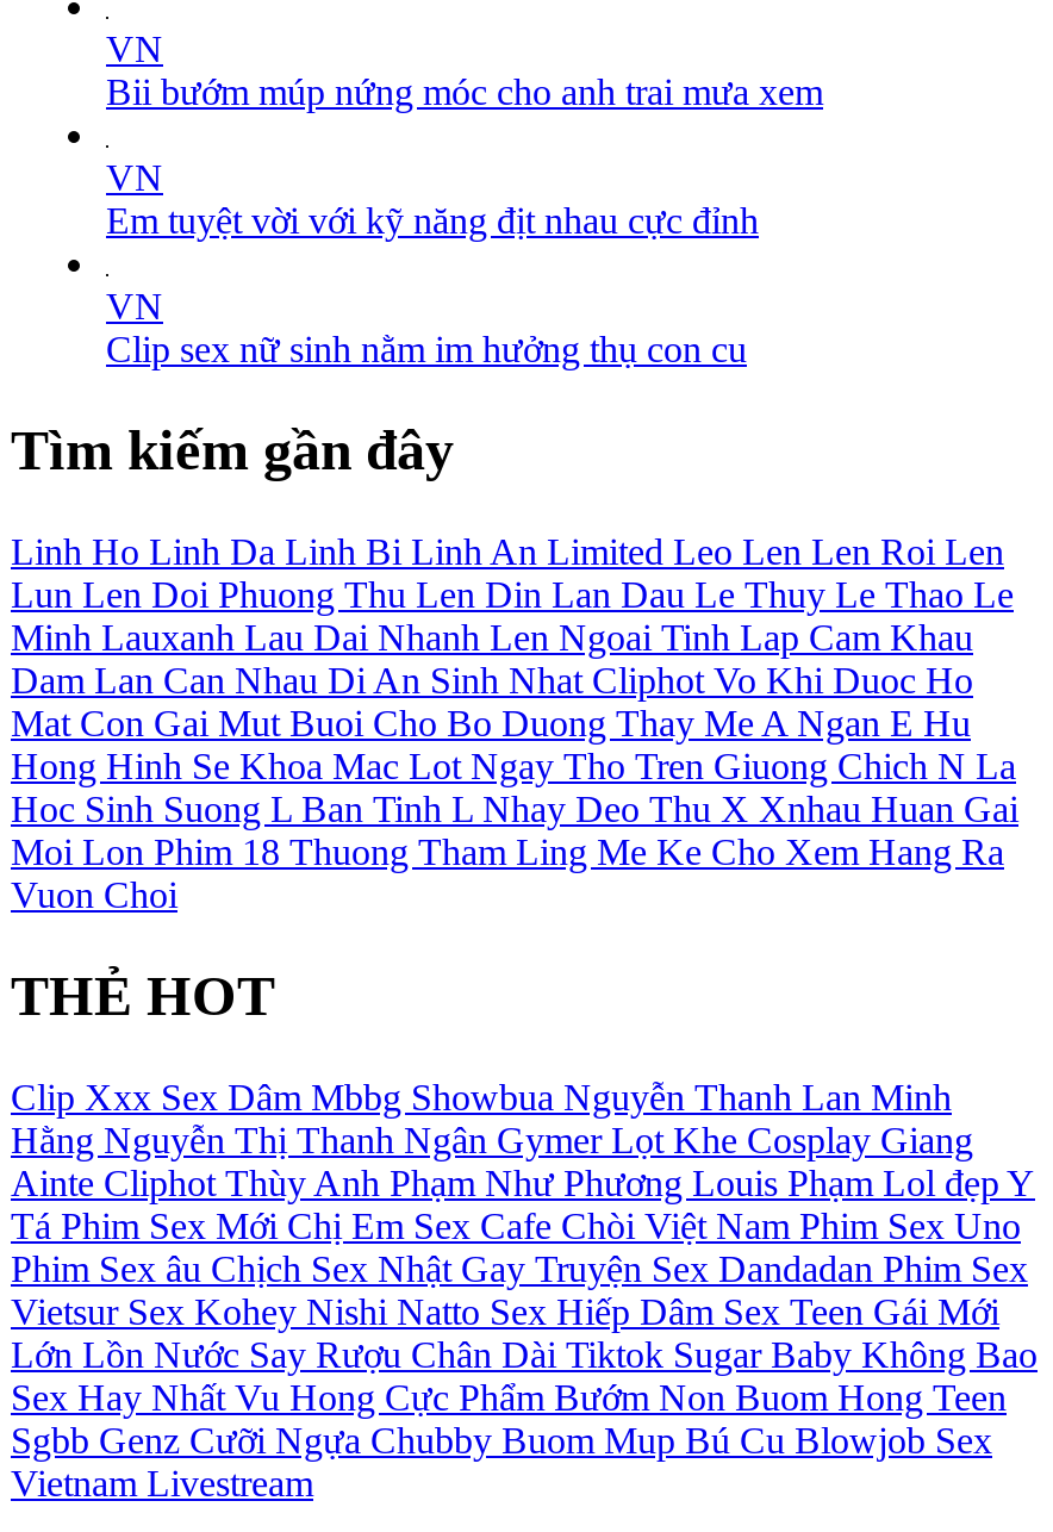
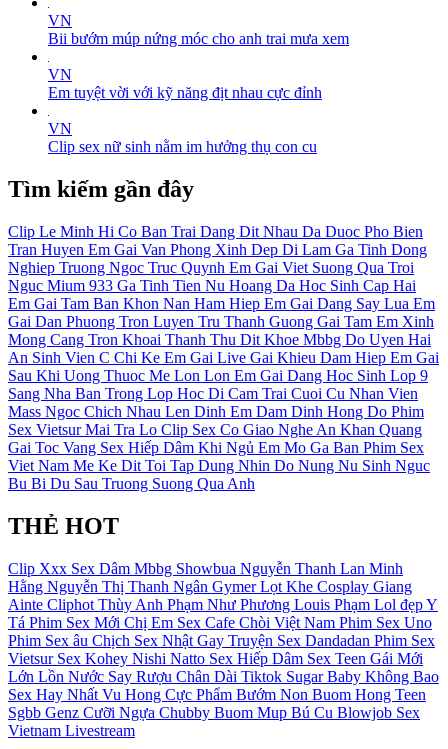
[11,532,1018,915] Linh Ho Linh Da Linh Bi Linh An Limited Leo Len Len Roi Len | Lun Len Doi Phuong Thu Len Din Lan Dau Le Thuy Le Thao Le | Minh Lauxanh Lau Dai Nhanh Len Ngoai Tinh Lap Cam Khau | Dam Lan Can Nhau Di An Sinh Nhat Cliphot Vo Khi Duoc Ho | Mat Con Gai Mut Buoi Cho Bo Duong Thay Me A Ngan E Hu | Hong Hinh Se Khoa Mac Lot Ngay Tho Tren GiuongChich N La | Hoc Sinh Suong L Ban Tinh L Nhay Deo Thu X Xnhau Huan Gai | Moi Lon Phim 18 Thuong Tham Ling Me Ke Cho Xem Hang Ra | Vuon Choi -> [8,223,439,492] Clip Le Minh Hi Co Ban Trai Dang Dit Nhau Da Duoc Pho Bien | Tran Huyen Em Gai Van Phong Xinh Dep Di Lam Ga Tinh Dong | Nghiep Truong Ngoc Truc Quynh Em Gai Viet Suong Qua Troi | Nguc Mium 933 Ga Tinh Tien Nu Hoang Da Hoc Sinh Cap Hai | Em Gai Tam Ban Khon Nan Ham Hiep Em Gai Dang Say Lua Em | Gai Dan Phuong Tron Luyen Tru Thanh Guong Gai Tam Em Xinh | Mong Cang Tron Khoai Thanh Thu Dit Khoe Mbbg Do Uyen Hai | An Sinh Vien C Chi Ke Em Gai Live Gai Khieu Dam Hiep Em Gai | Sau Khi Uong Thuoc Me Lon Lon Em Gai Dang Hoc Sinh Lop 9 | Sang Nha Ban Trong Lop Hoc Di Cam Trai Cuoi Cu Nhan Vien | Mass Ngoc Chich Nhau Len Dinh Em Dam Dinh Hong Do Phim | Sex Vietsur Mai Tra Lo Clip Sex Co Giao Nghe An Khan Quang | Gai Toc Vang Sex Hiếp Dâm Khi Ngủ Em Mo Ga Ban Phim Sex | Viet Nam Me Ke Dit Toi Tap Dung Nhin Do Nung Nu Sinh Nguc | Bu Bi Du Sau Truong Suong Qua Anh

